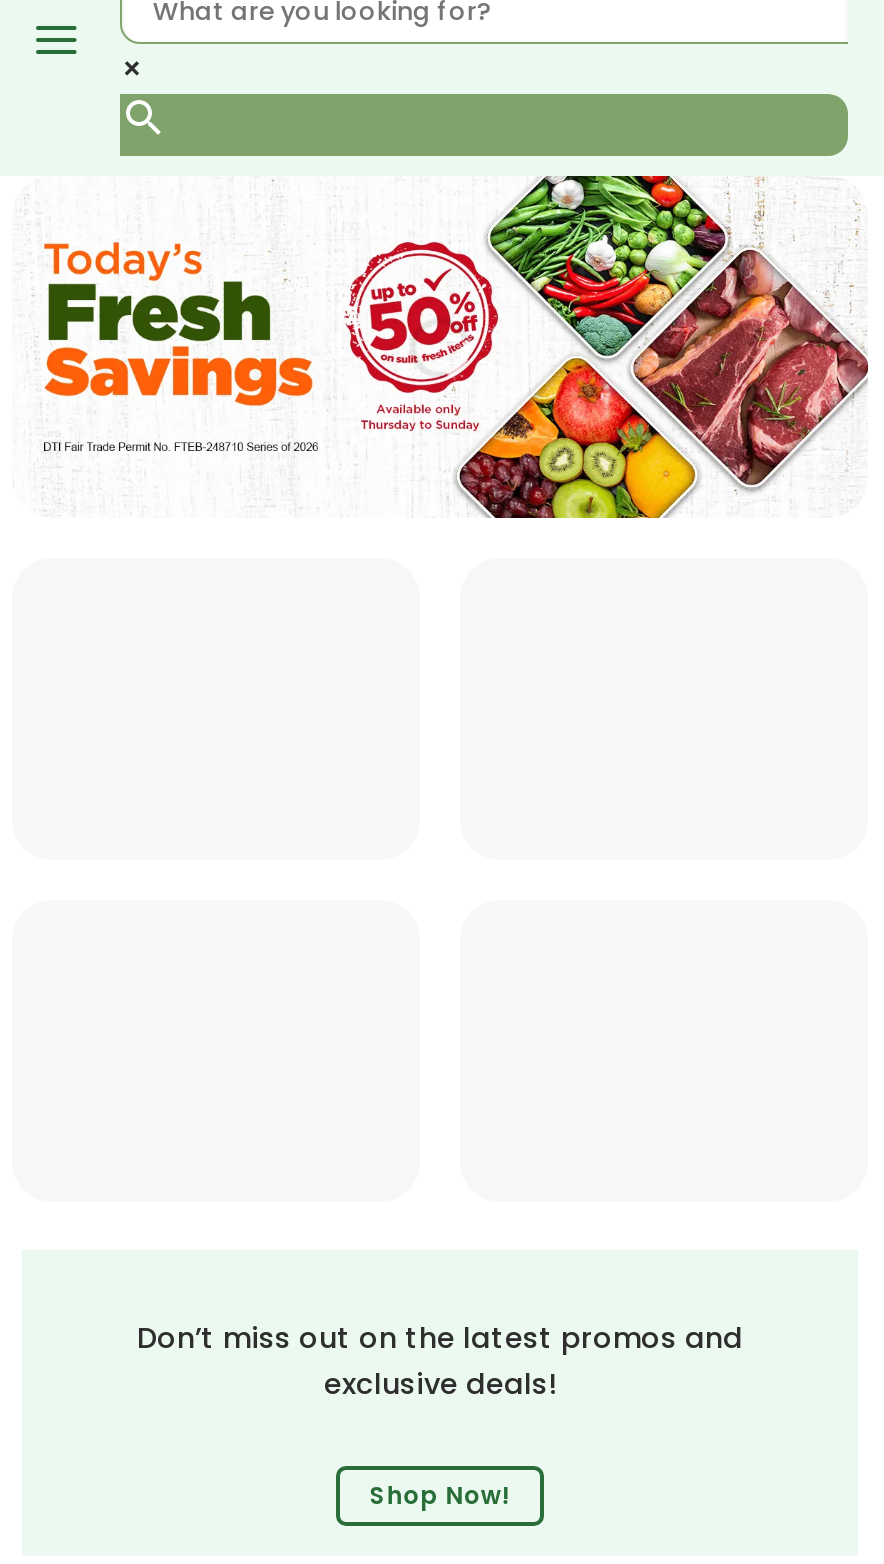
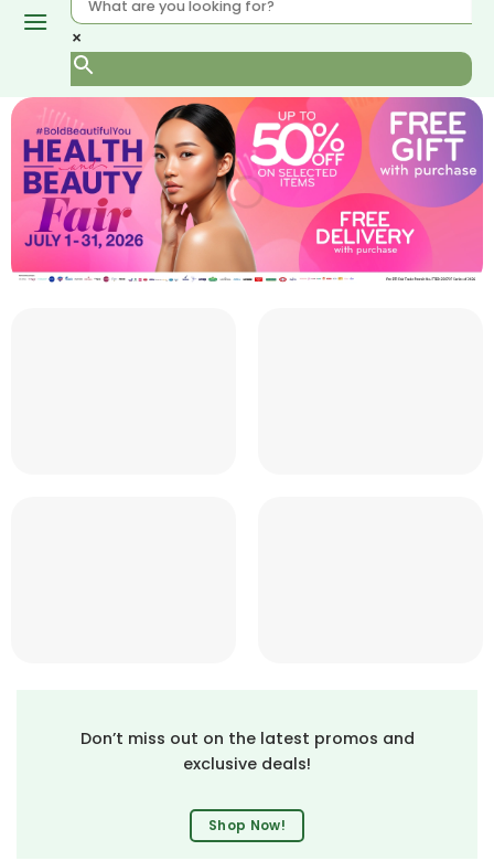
[12,174,870,520] [image] -> [10,96,484,286] [image]

